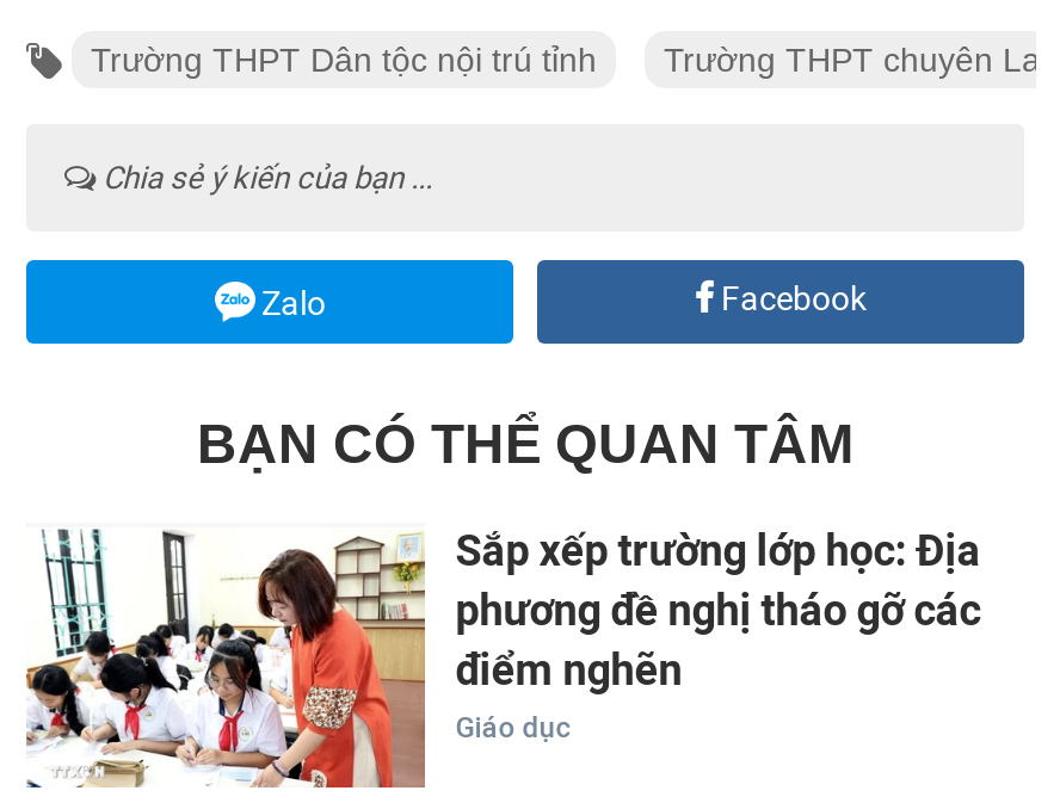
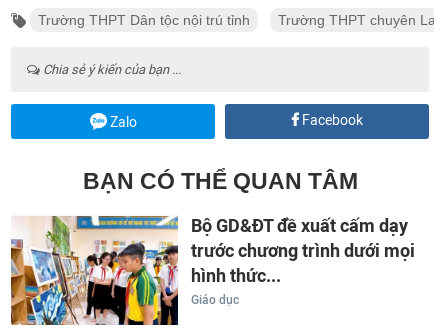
[26,525,980,790] [image] | Sắp xếp trường lớp học: Địa | phương đề nghị tháo gỡ các | điểm nghẽn -> [10,215,415,326] [image] | Bộ GD&ĐT đề xuất cấm dạy | trước chương trình dưới mọi | hình thức...

